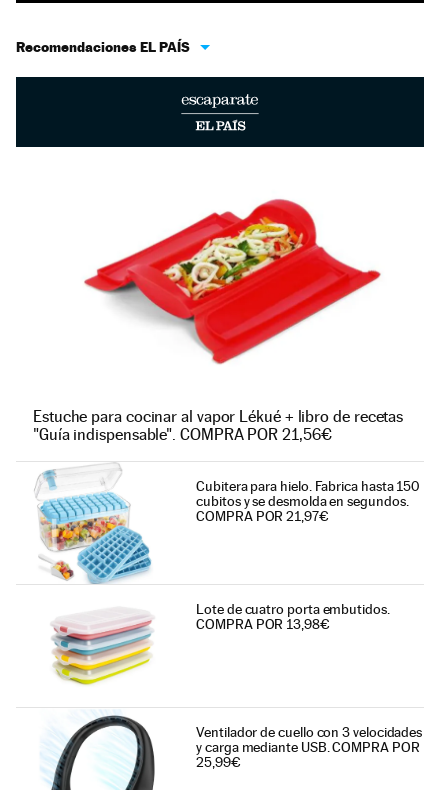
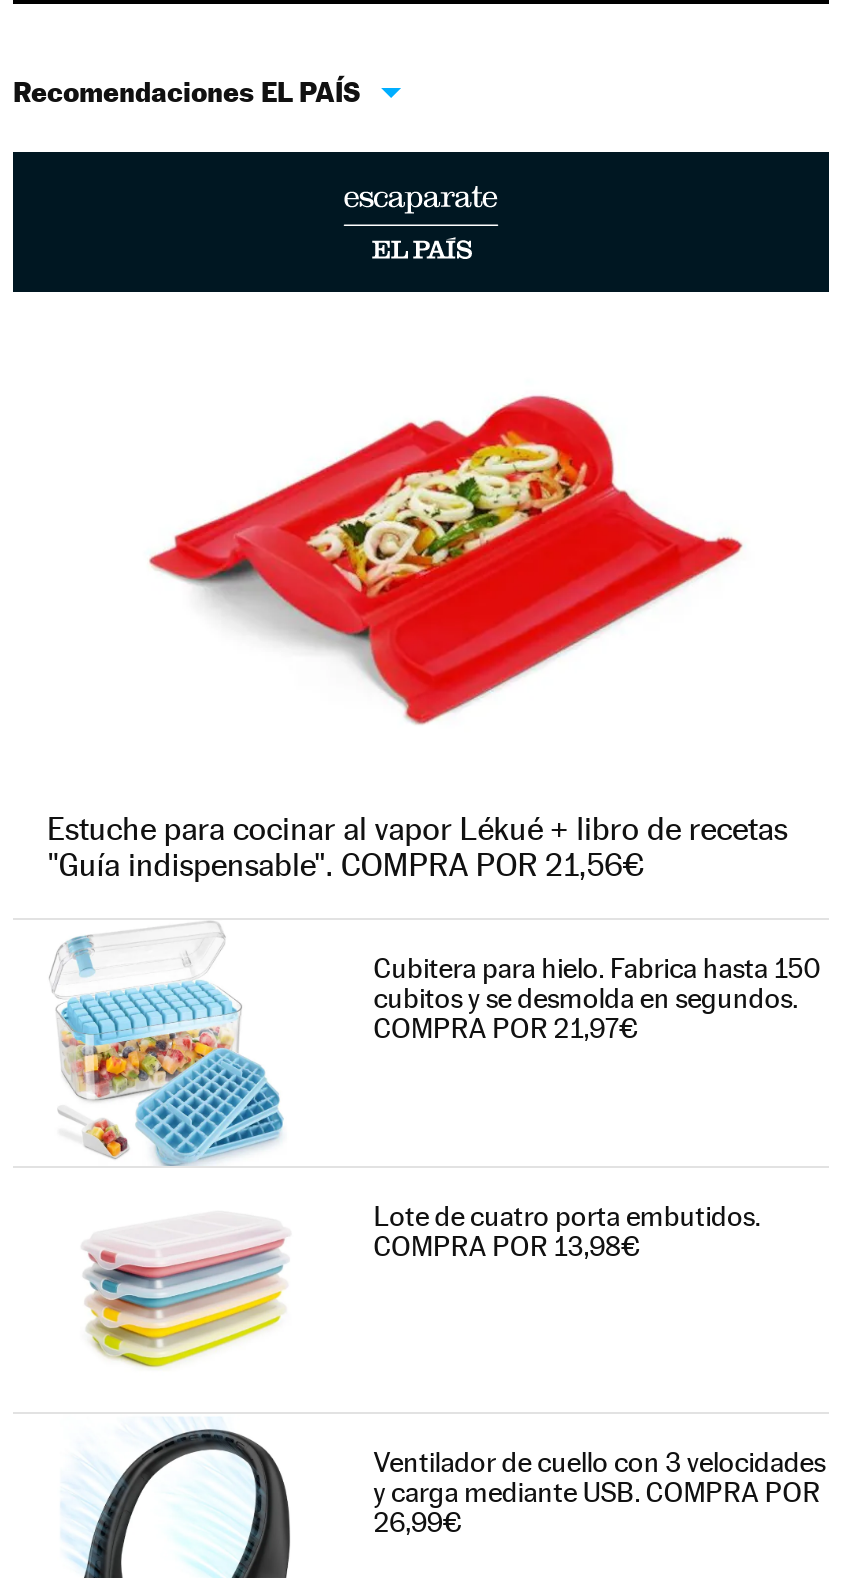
[196,754,241,770] 25,99€ -> [373,1507,462,1539] 26,99€

